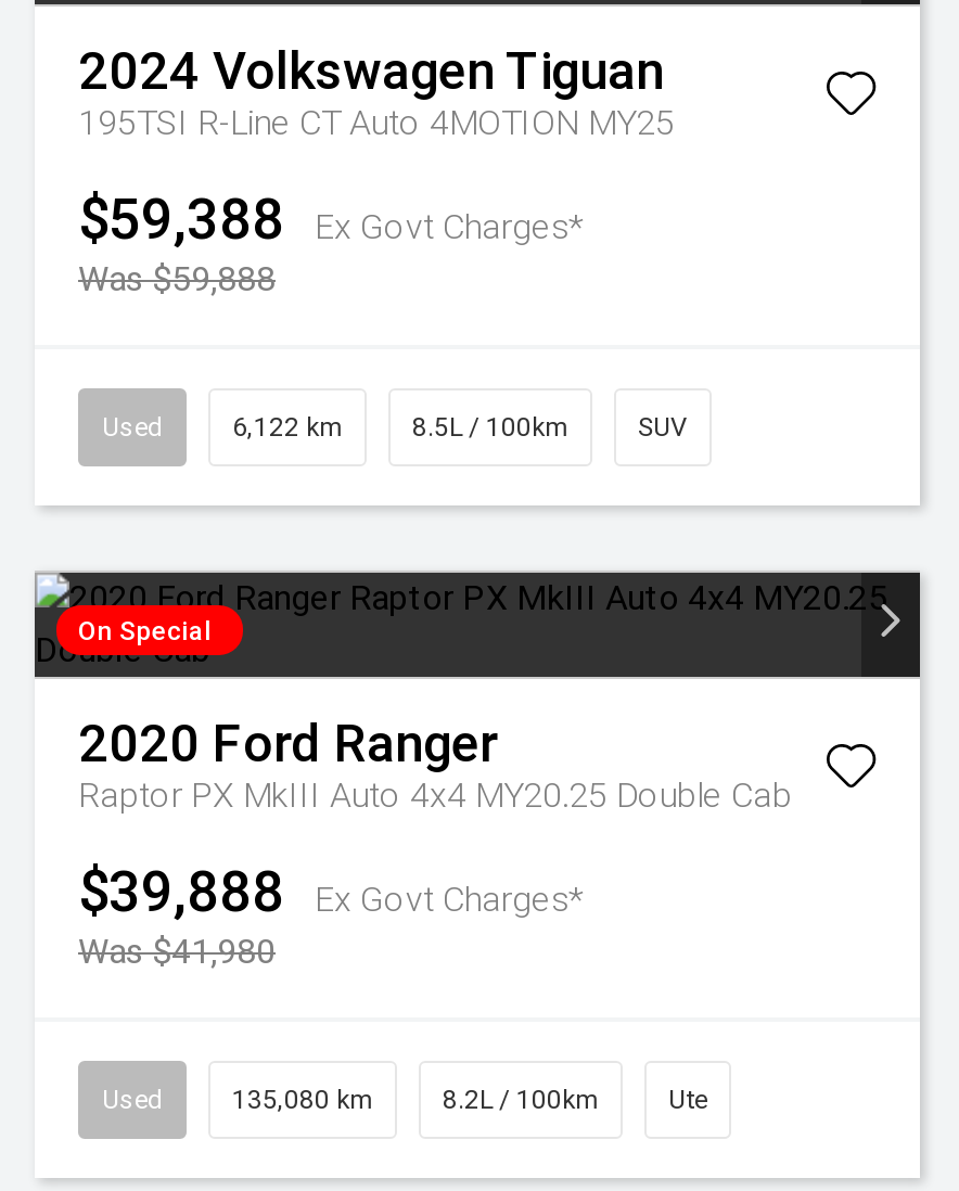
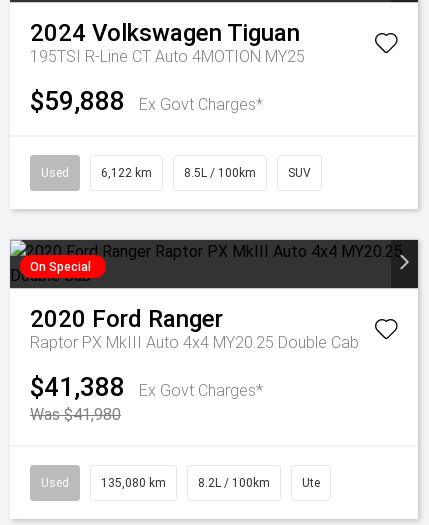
[78,187,584,252] $59,388 Ex Govt Charges* -> [30,86,263,116] $59,888 Ex Govt Charges*
[78,258,276,299] Was $59,888 -> none
[78,859,584,924] $39,888 Ex Govt Charges* -> [30,372,263,402] $41,388 Ex Govt Charges*

